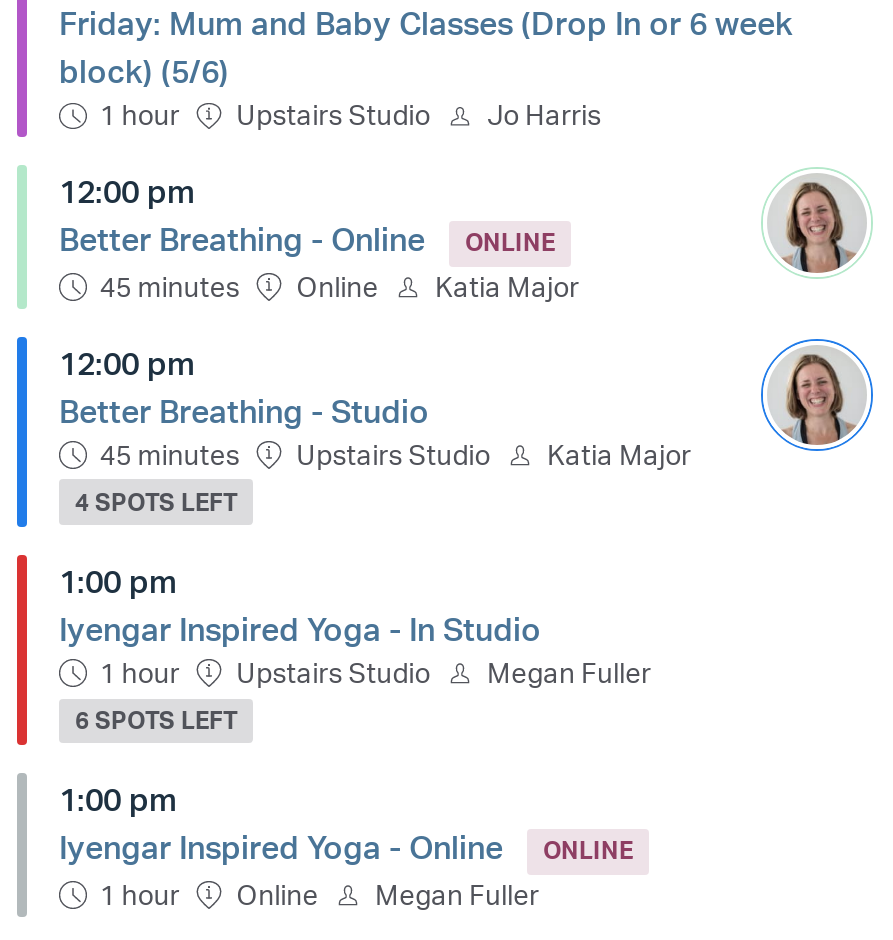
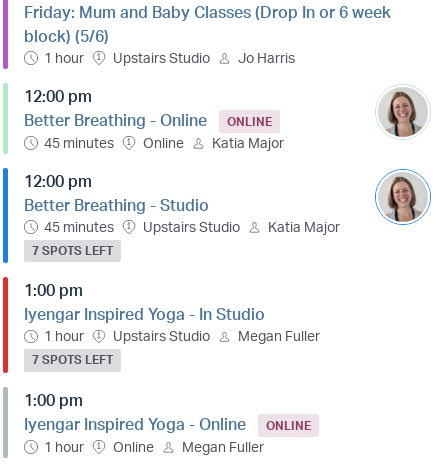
[75,486,237,516] 4 SPOTS LEFT -> [32,243,113,258] 7 SPOTS LEFT
[75,705,237,735] 6 SPOTS LEFT -> [32,352,113,367] 7 SPOTS LEFT

